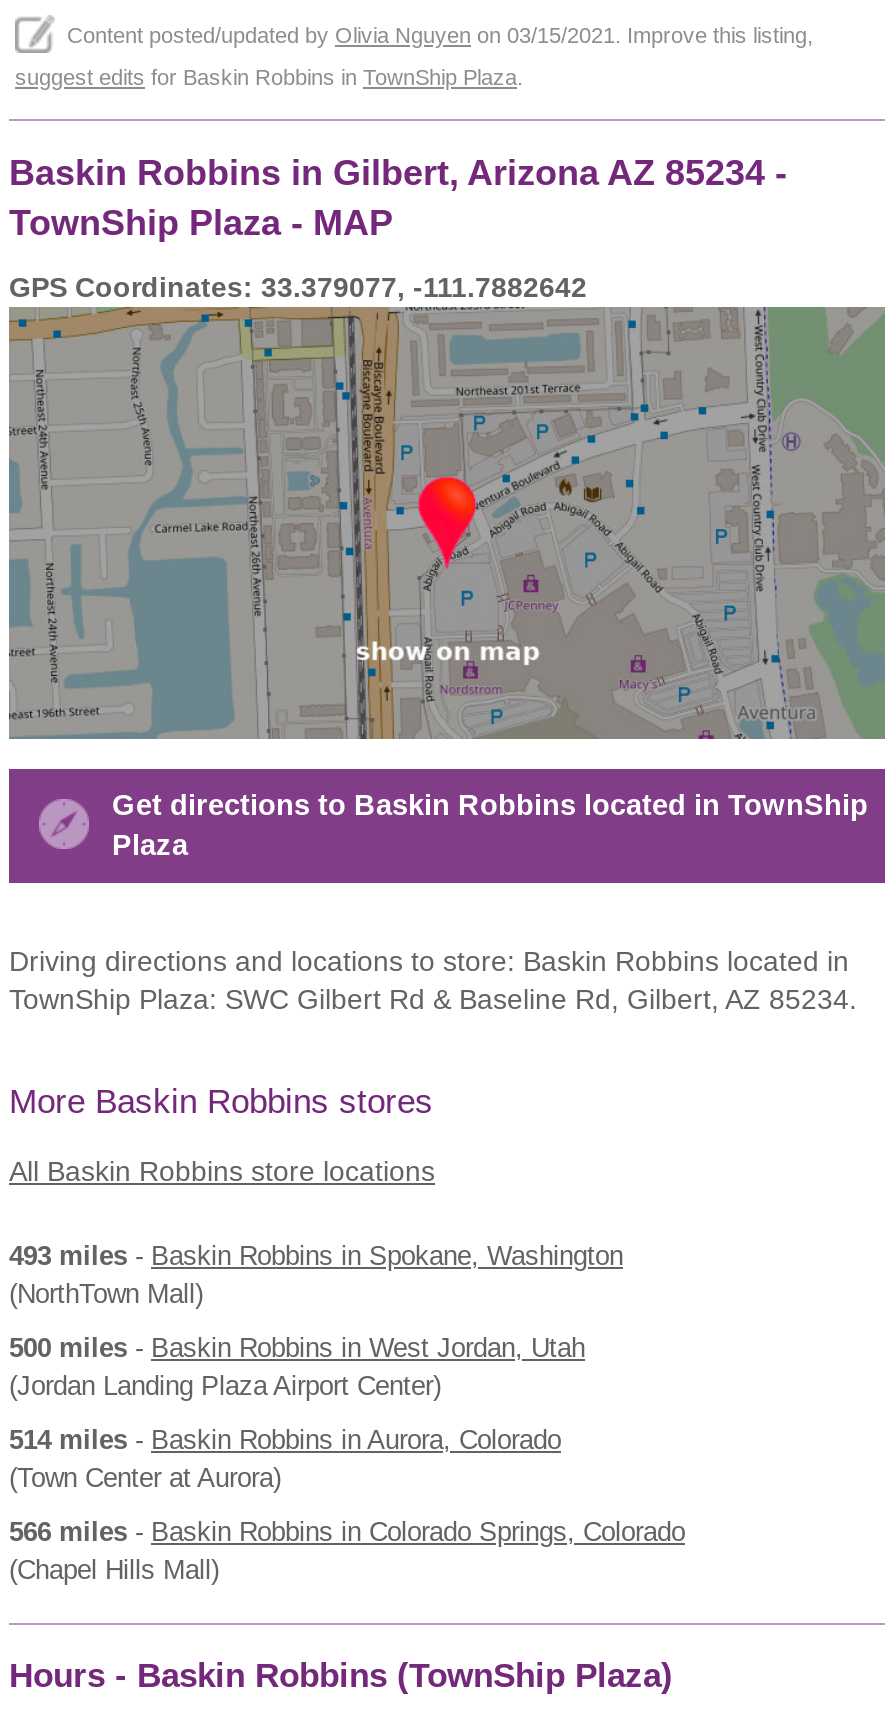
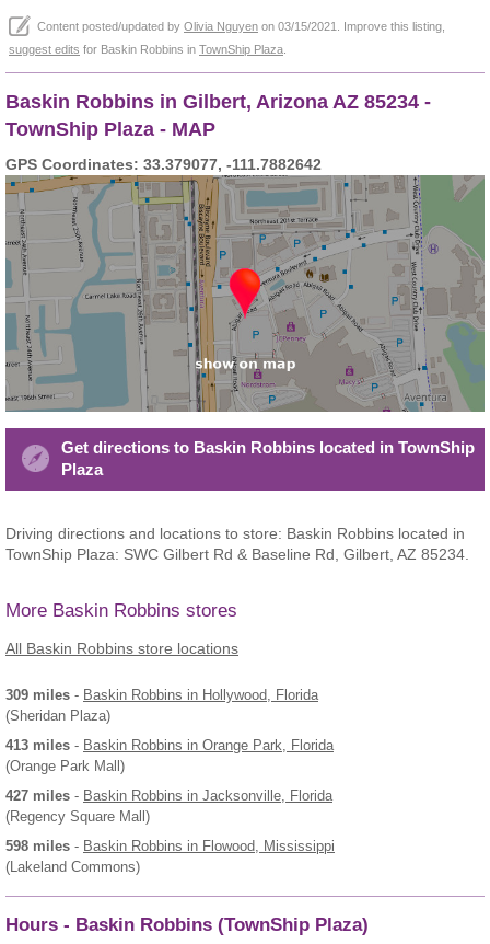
[9,1240,623,1308] 493 miles - Baskin Robbins in Spokane, Washington | (NorthTown Mall) -> [5,686,318,723] 309 miles - Baskin Robbins in Hollywood, Florida | (Sheridan Plaza)
[9,1332,585,1400] 500 miles - Baskin Robbins in West Jordan, Utah | (Jordan Landing Plaza Airport Center) -> [5,737,334,774] 413 miles - Baskin Robbins in Orange Park, Florida | (Orange Park Mall)
[9,1424,561,1492] 514 miles - Baskin Robbins in Aurora, Colorado | (Town Center at Aurora) -> [5,787,332,824] 427 miles - Baskin Robbins in Jacksonville, Florida | (Regency Square Mall)
[9,1516,685,1584] 566 miles - Baskin Robbins in Colorado Springs, Colorado | (Chapel Hills Mall) -> [5,837,335,875] 598 miles - Baskin Robbins in Flowood, Mississippi | (Lakeland Commons)

